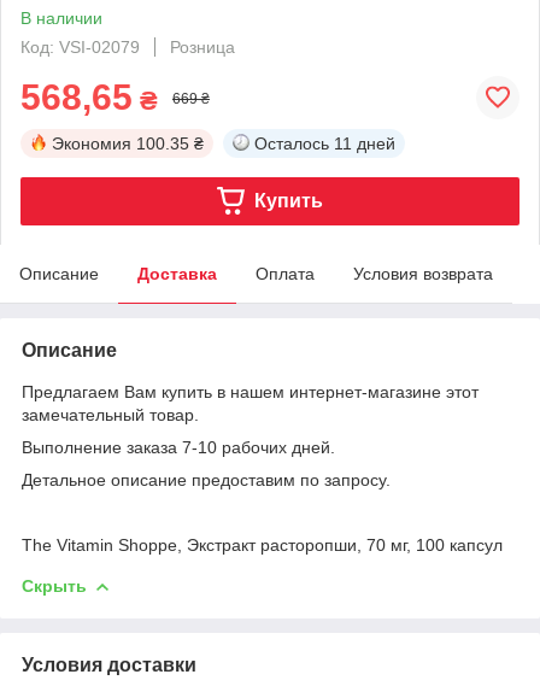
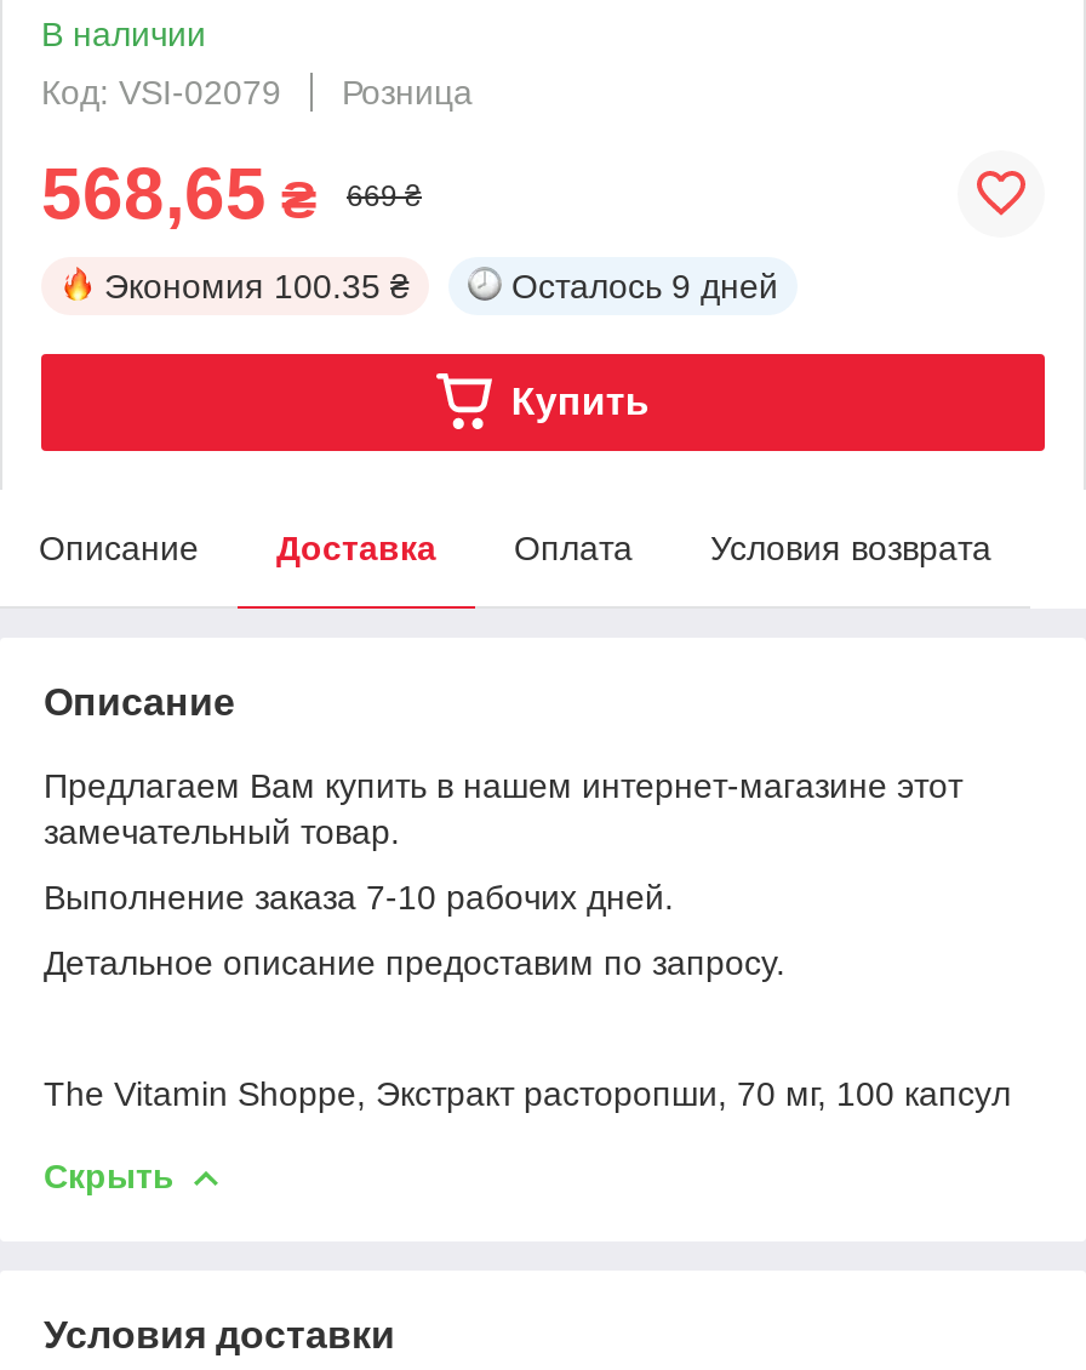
[254,134,395,153] Осталось 11 дней -> [511,266,778,305] Осталось 9 дней

